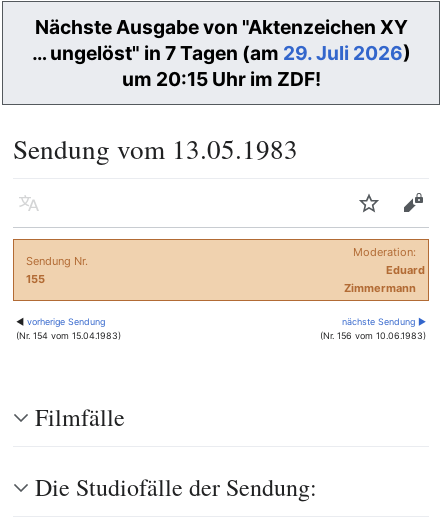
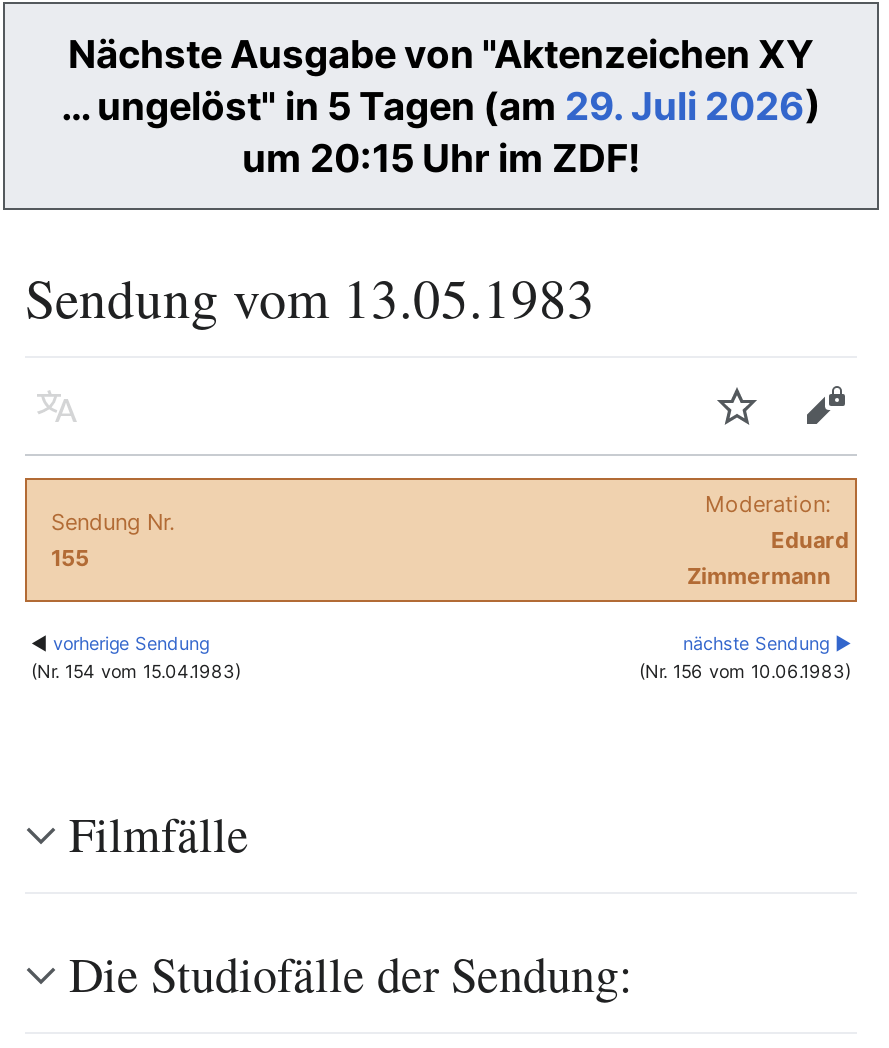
[31,41,410,65] … ungelöst" in 7 Tagen (am 29. Juli 2026) -> [61,82,821,130] … ungelöst" in 5 Tagen (am 29. Juli 2026)

